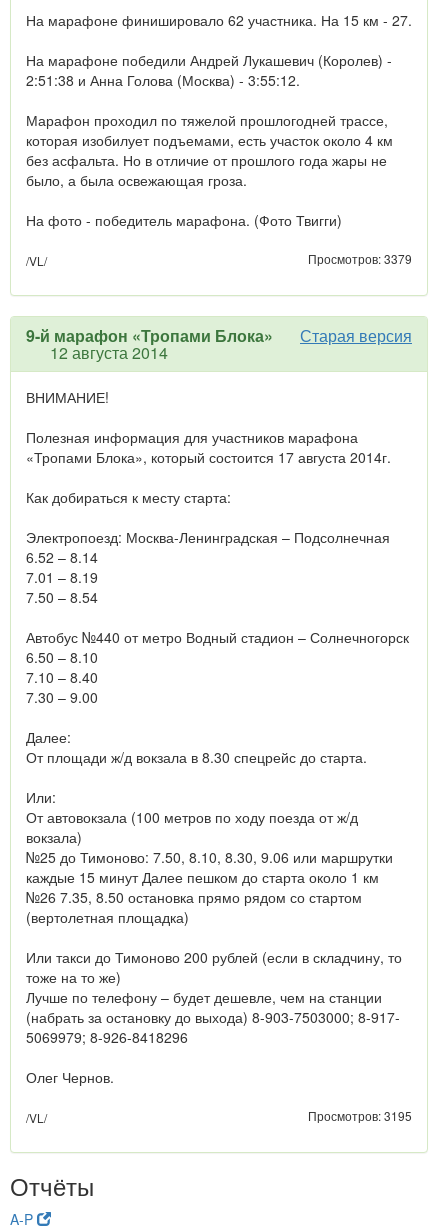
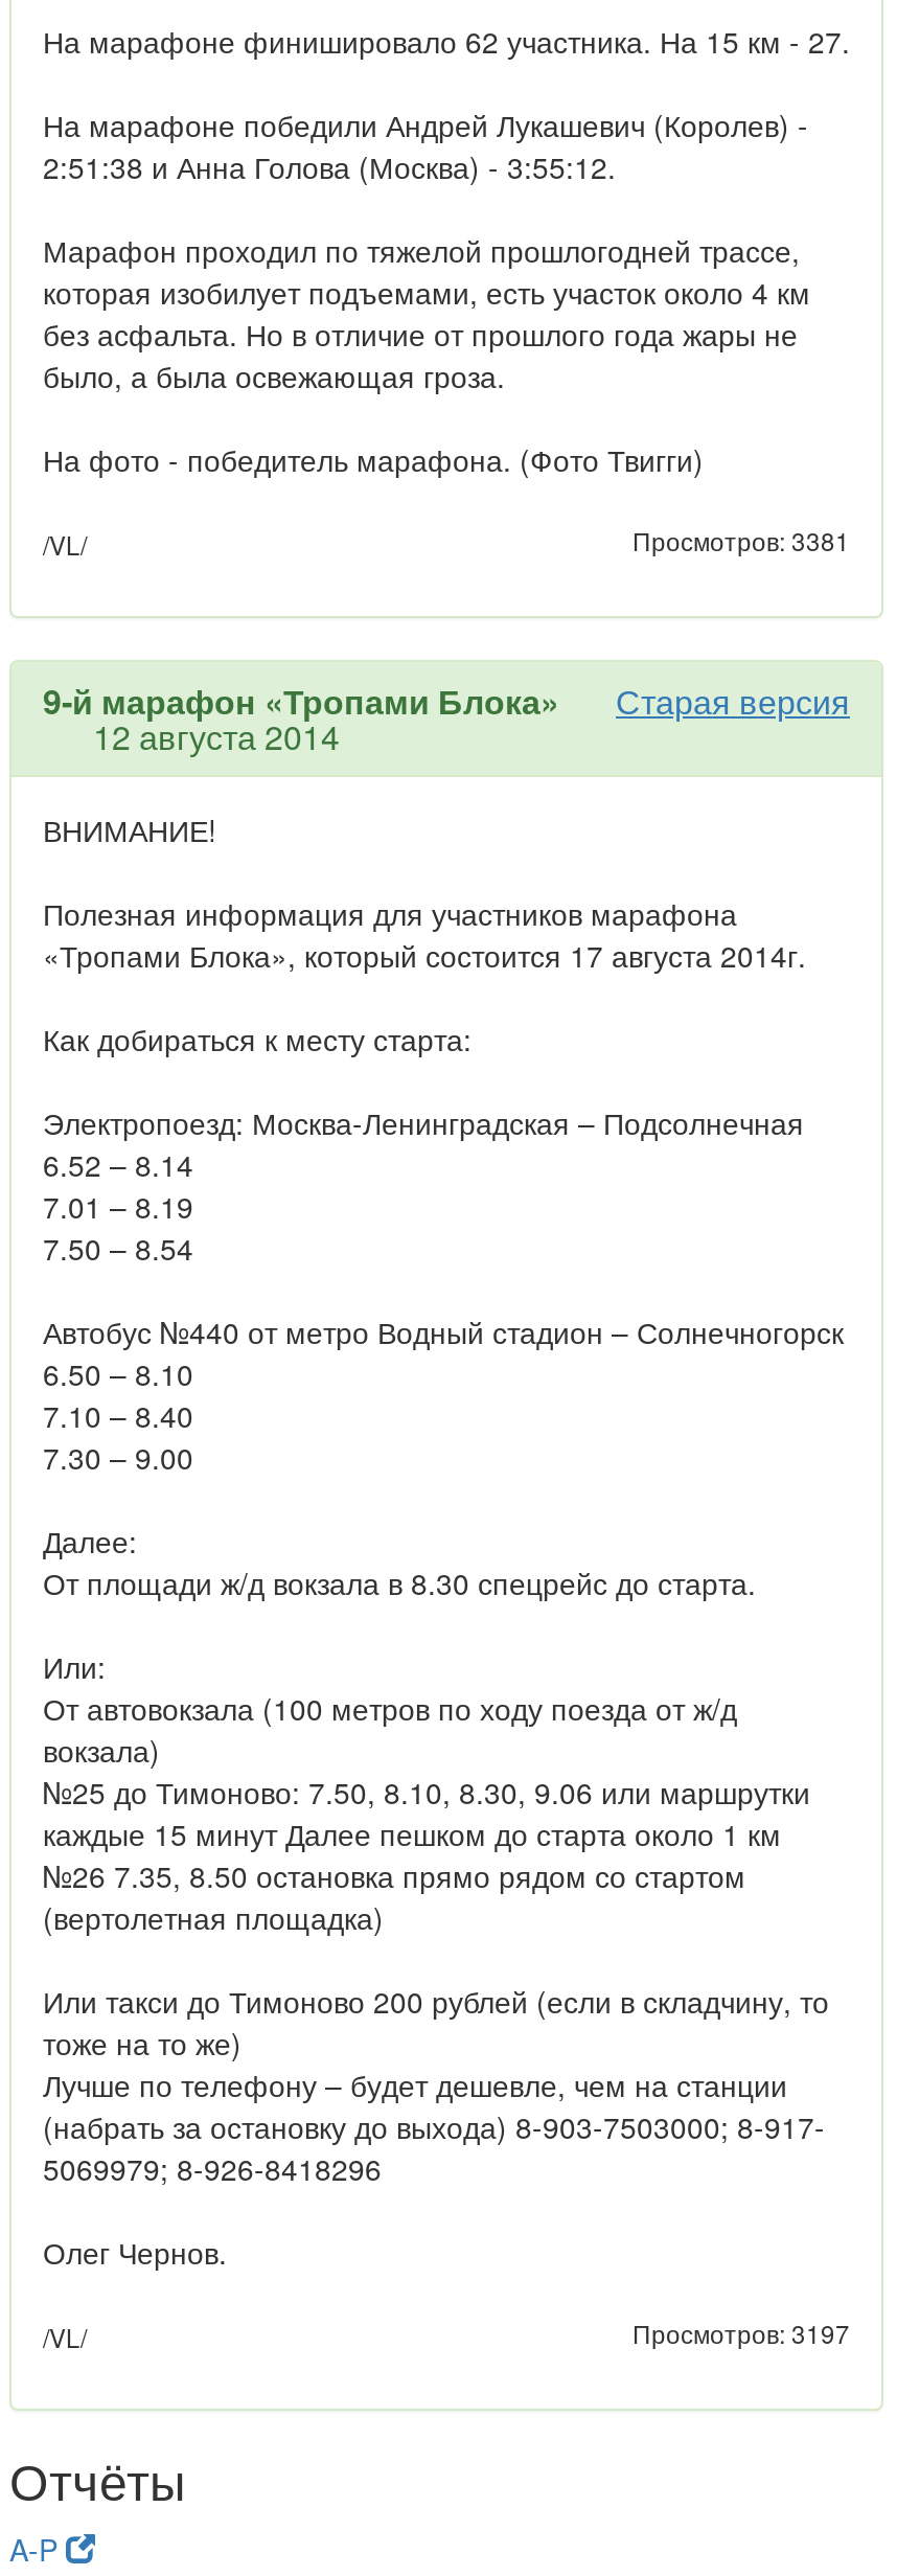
[308,250,412,267] Просмотров: 3379 -> [632,522,850,557] Просмотров: 3381
[308,1107,412,1124] Просмотров: 3195 -> [632,2315,850,2350] Просмотров: 3197

